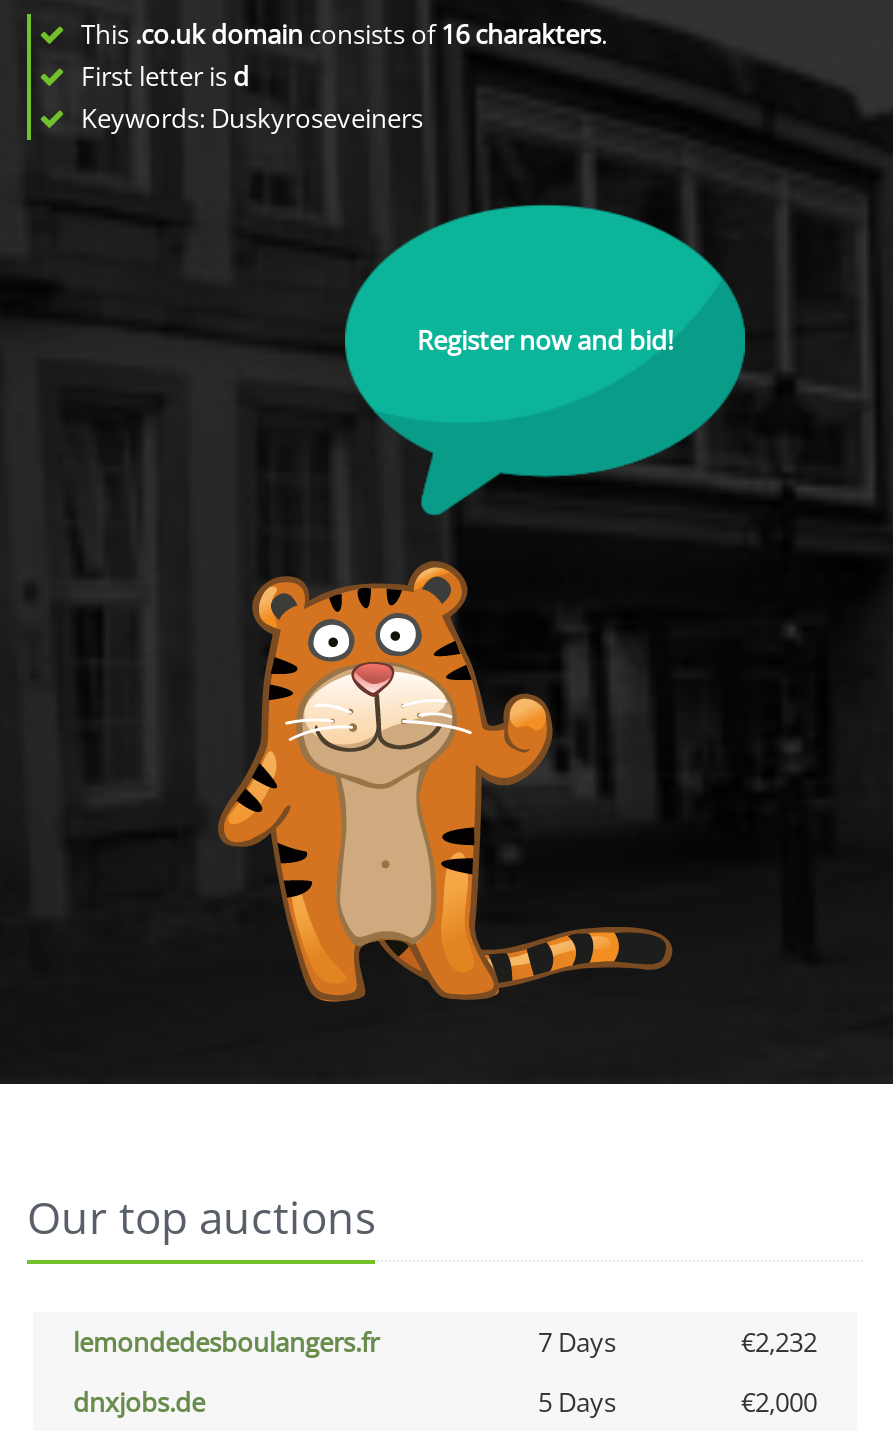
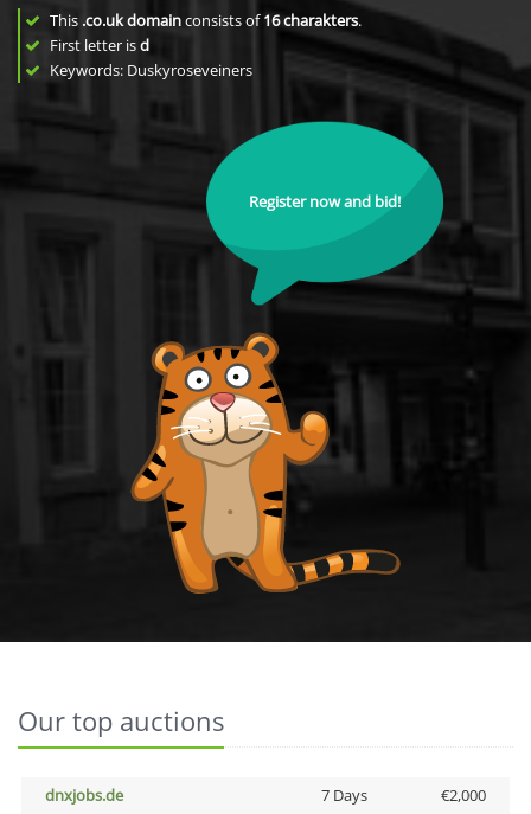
[73,1324,817,1360] lemondedesboulangers.fr | 7 Days | €2,232 -> none
[538,1384,616,1420] 5 Days -> [321,784,367,806] 7 Days

